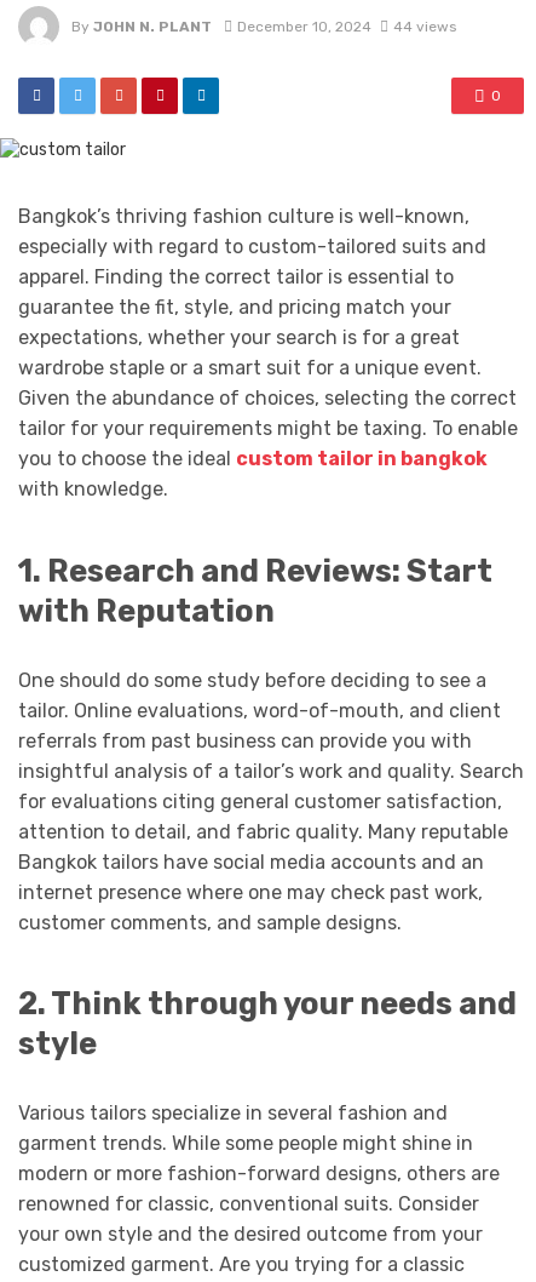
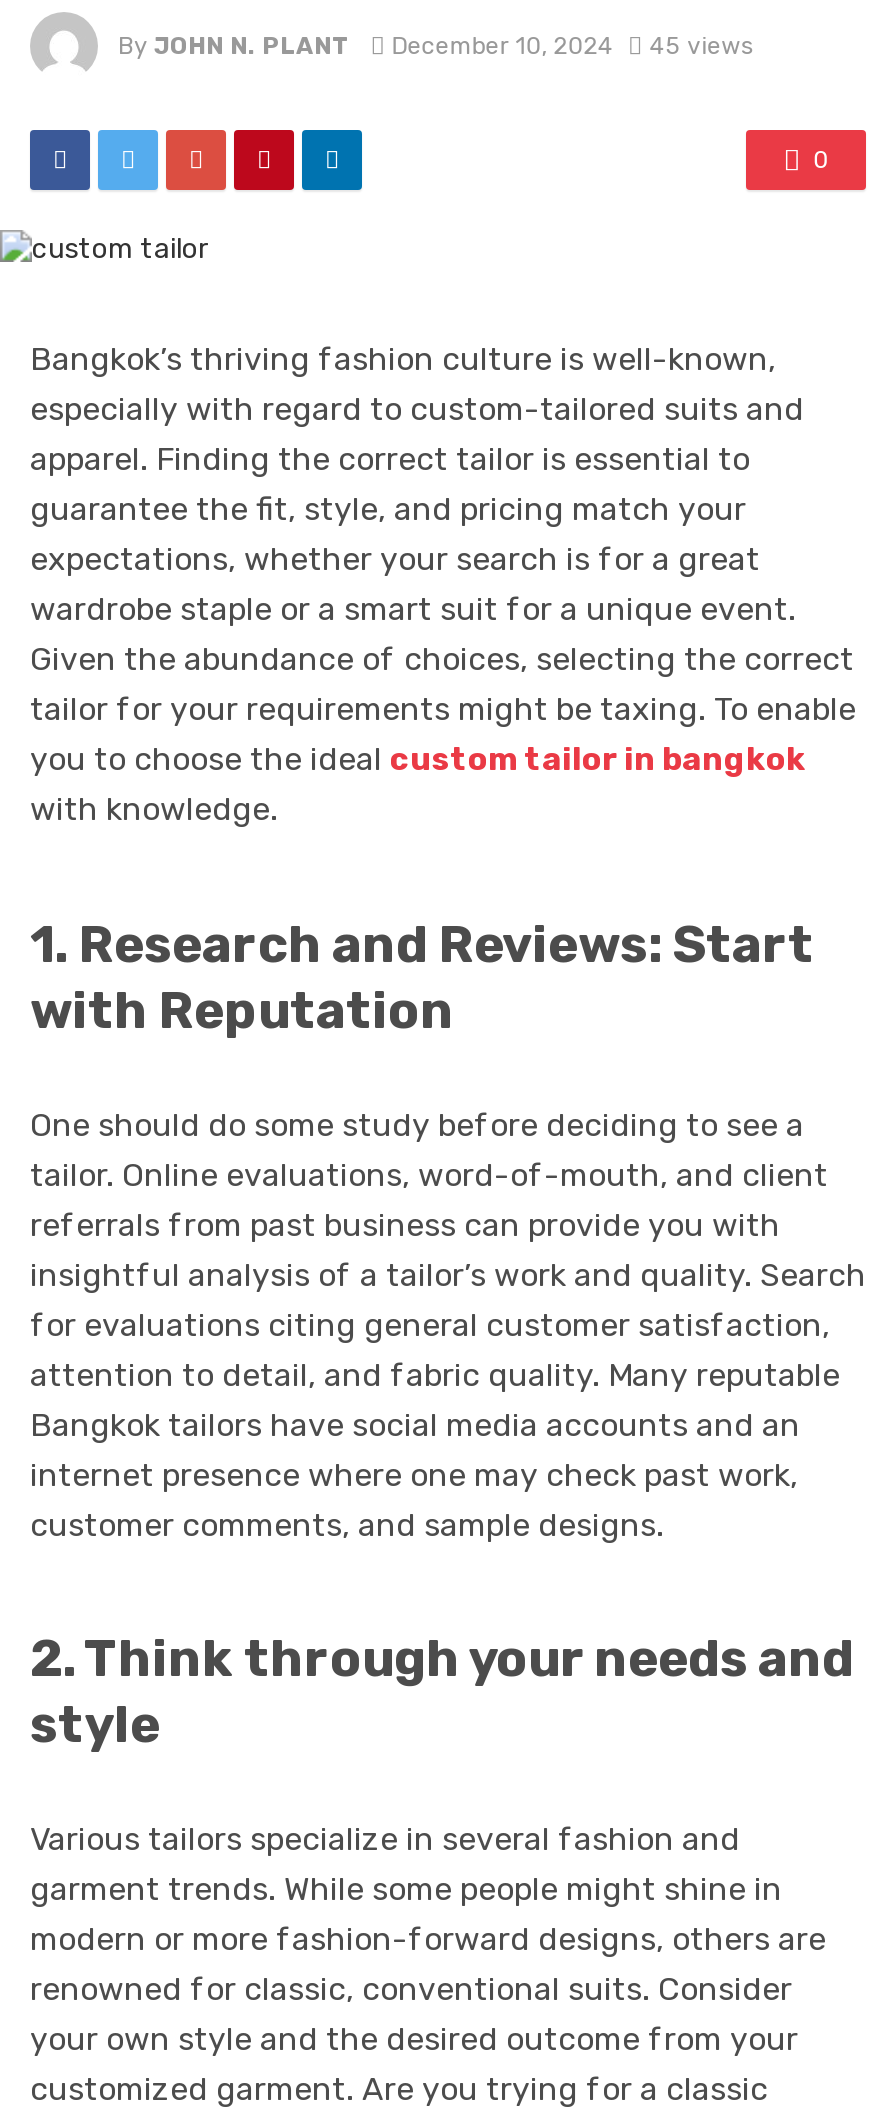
[71,18,456,35] By JOHN N. PLANT December 10, 2024 44 views -> [118,31,753,59] By JOHN N. PLANT December 10, 2024 45 views

